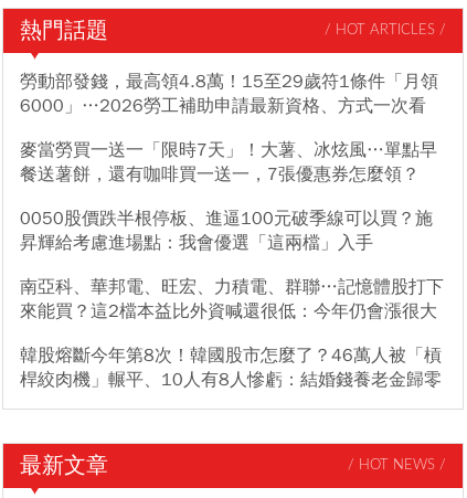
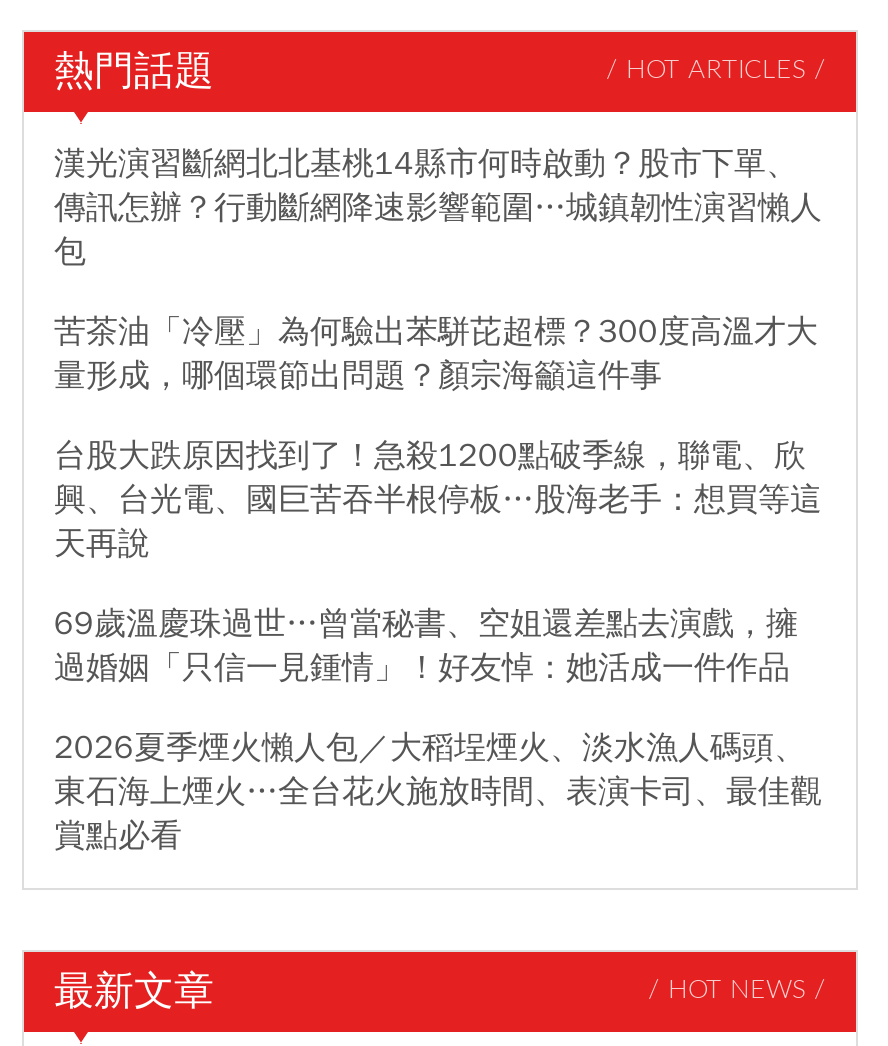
[20,71,438,117] 勞動部發錢，最高領4.8萬！15至29歲符1條件「月領 | 6000」…2026勞工補助申請最新資格、方式一次看 -> [54,144,822,272] 漢光演習斷網北北基桃14縣市何時啟動？股市下單、 | 傳訊怎辦？行動斷網降速影響範圍…城鎮韌性演習懶人 | 包
[20,139,437,185] 麥當勞買一送一「限時7天」！大薯、冰炫風…單點早 | 餐送薯餅，還有咖啡買一送一，7張優惠券怎麼領？ -> [54,312,818,396] 苦茶油「冷壓」為何驗出苯駢芘超標？300度高溫才大 | 量形成，哪個環節出問題？顏宗海籲這件事
[20,207,433,254] 0050股價跌半根停板、進逼100元破季線可以買？施 | 昇輝給考慮進場點：我會優選「這兩檔」入手 -> [54,436,822,564] 台股大跌原因找到了！急殺1200點破季線，聯電、欣 | 興、台光電、國巨苦吞半根停板…股海老手：想買等這 | 天再說
[20,276,444,322] 南亞科、華邦電、旺宏、力積電、群聯…記憶體股打下 | 來能買？這2檔本益比外資喊還很低：今年仍會漲很大 -> [54,604,798,688] 69歲溫慶珠過世…曾當秘書、空姐還差點去演戲，擁 | 過婚姻「只信一見鍾情」！好友悼：她活成一件作品
[20,344,442,391] 韓股熔斷今年第8次！韓國股市怎麼了？46萬人被「槓 | 桿絞肉機」輾平、10人有8人慘虧：結婚錢養老金歸零 -> [54,728,822,856] 2026夏季煙火懶人包／大稻埕煙火、淡水漁人碼頭、 | 東石海上煙火…全台花火施放時間、表演卡司、最佳觀 | 賞點必看

